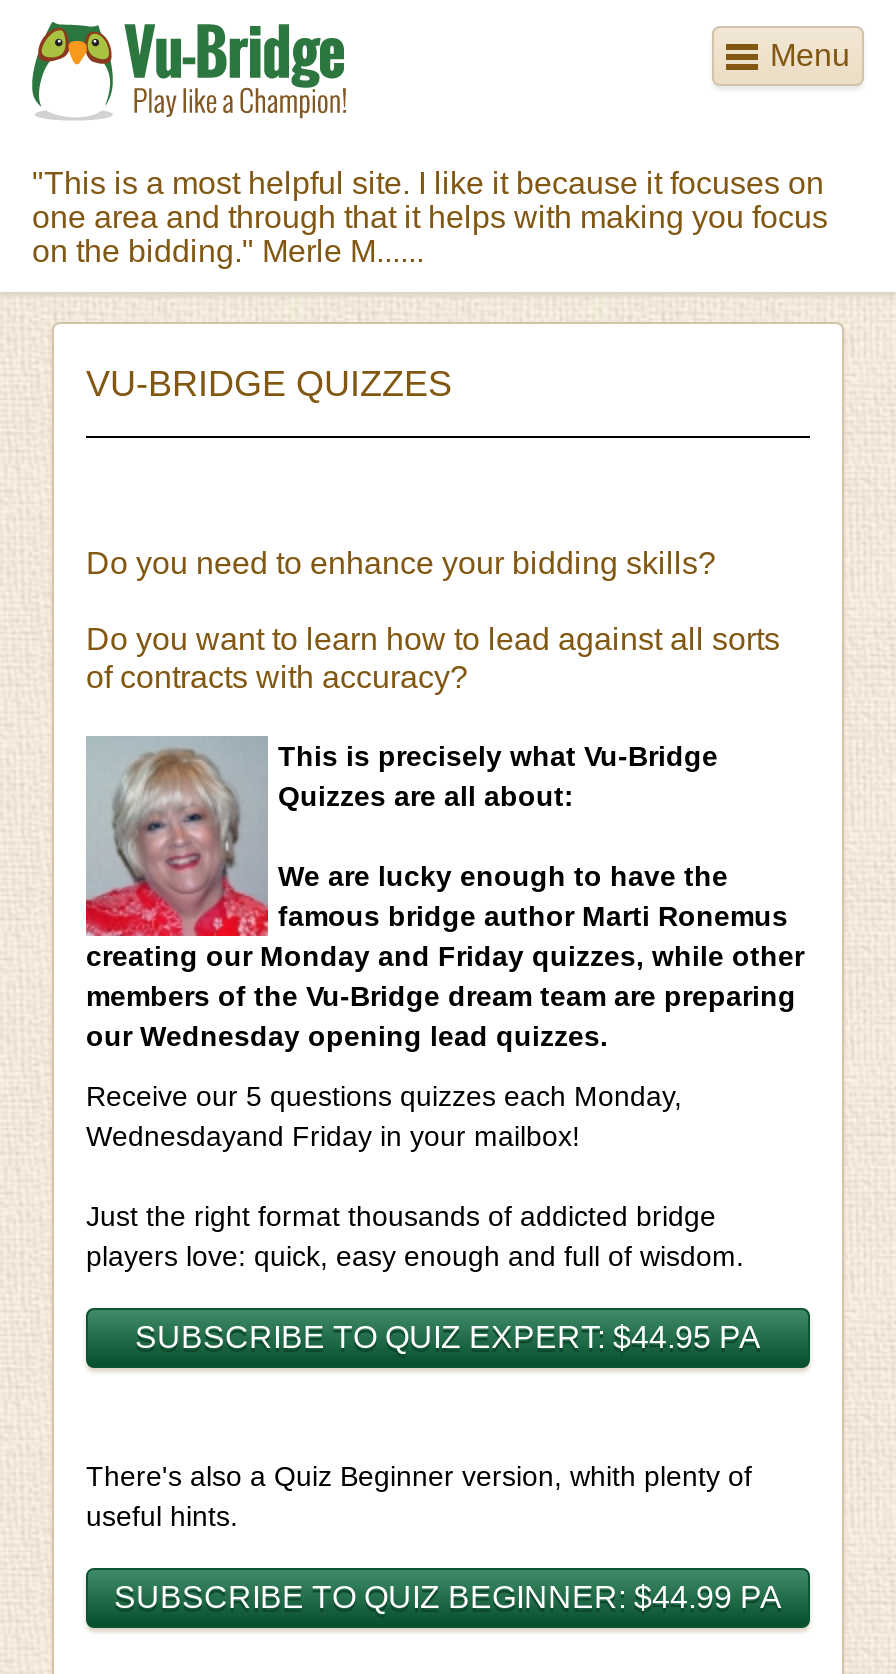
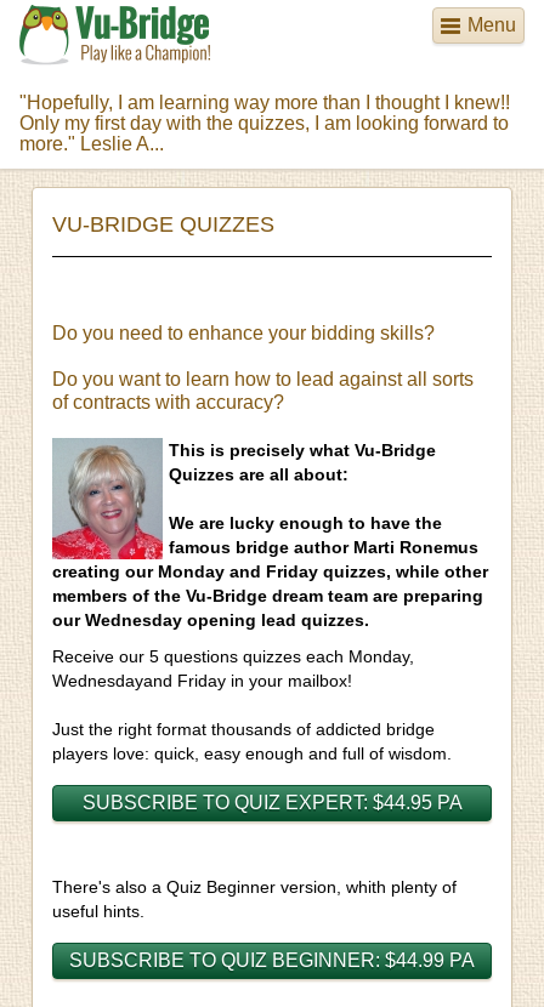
[32,166,828,268] "This is a most helpful site. I like it because it focuses on | one area and through that it helps with making you focus | on the bidding." Merle M...... -> [19,92,510,154] "Hopefully, I am learning way more than I thought I knew!! | Only my first day with the quizzes, I am looking forward to | more." Leslie A...

